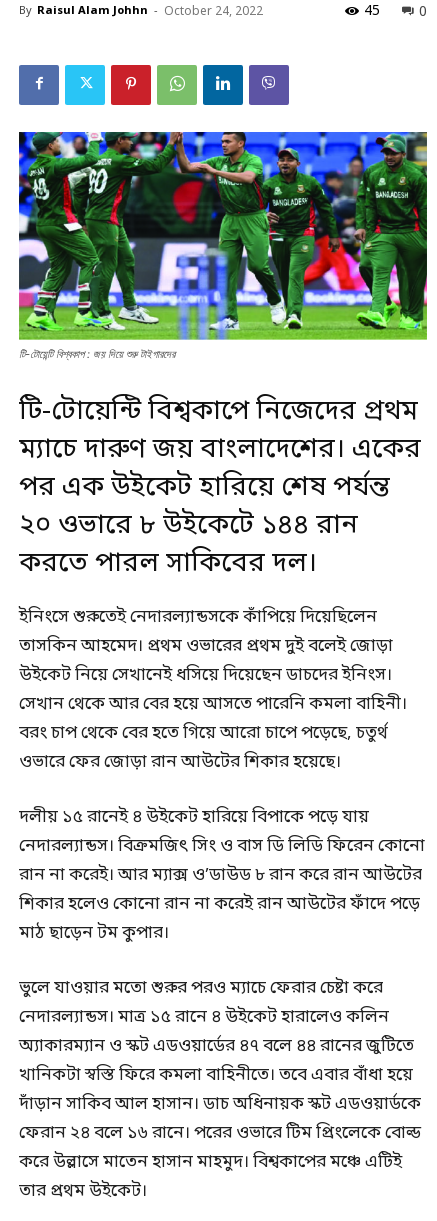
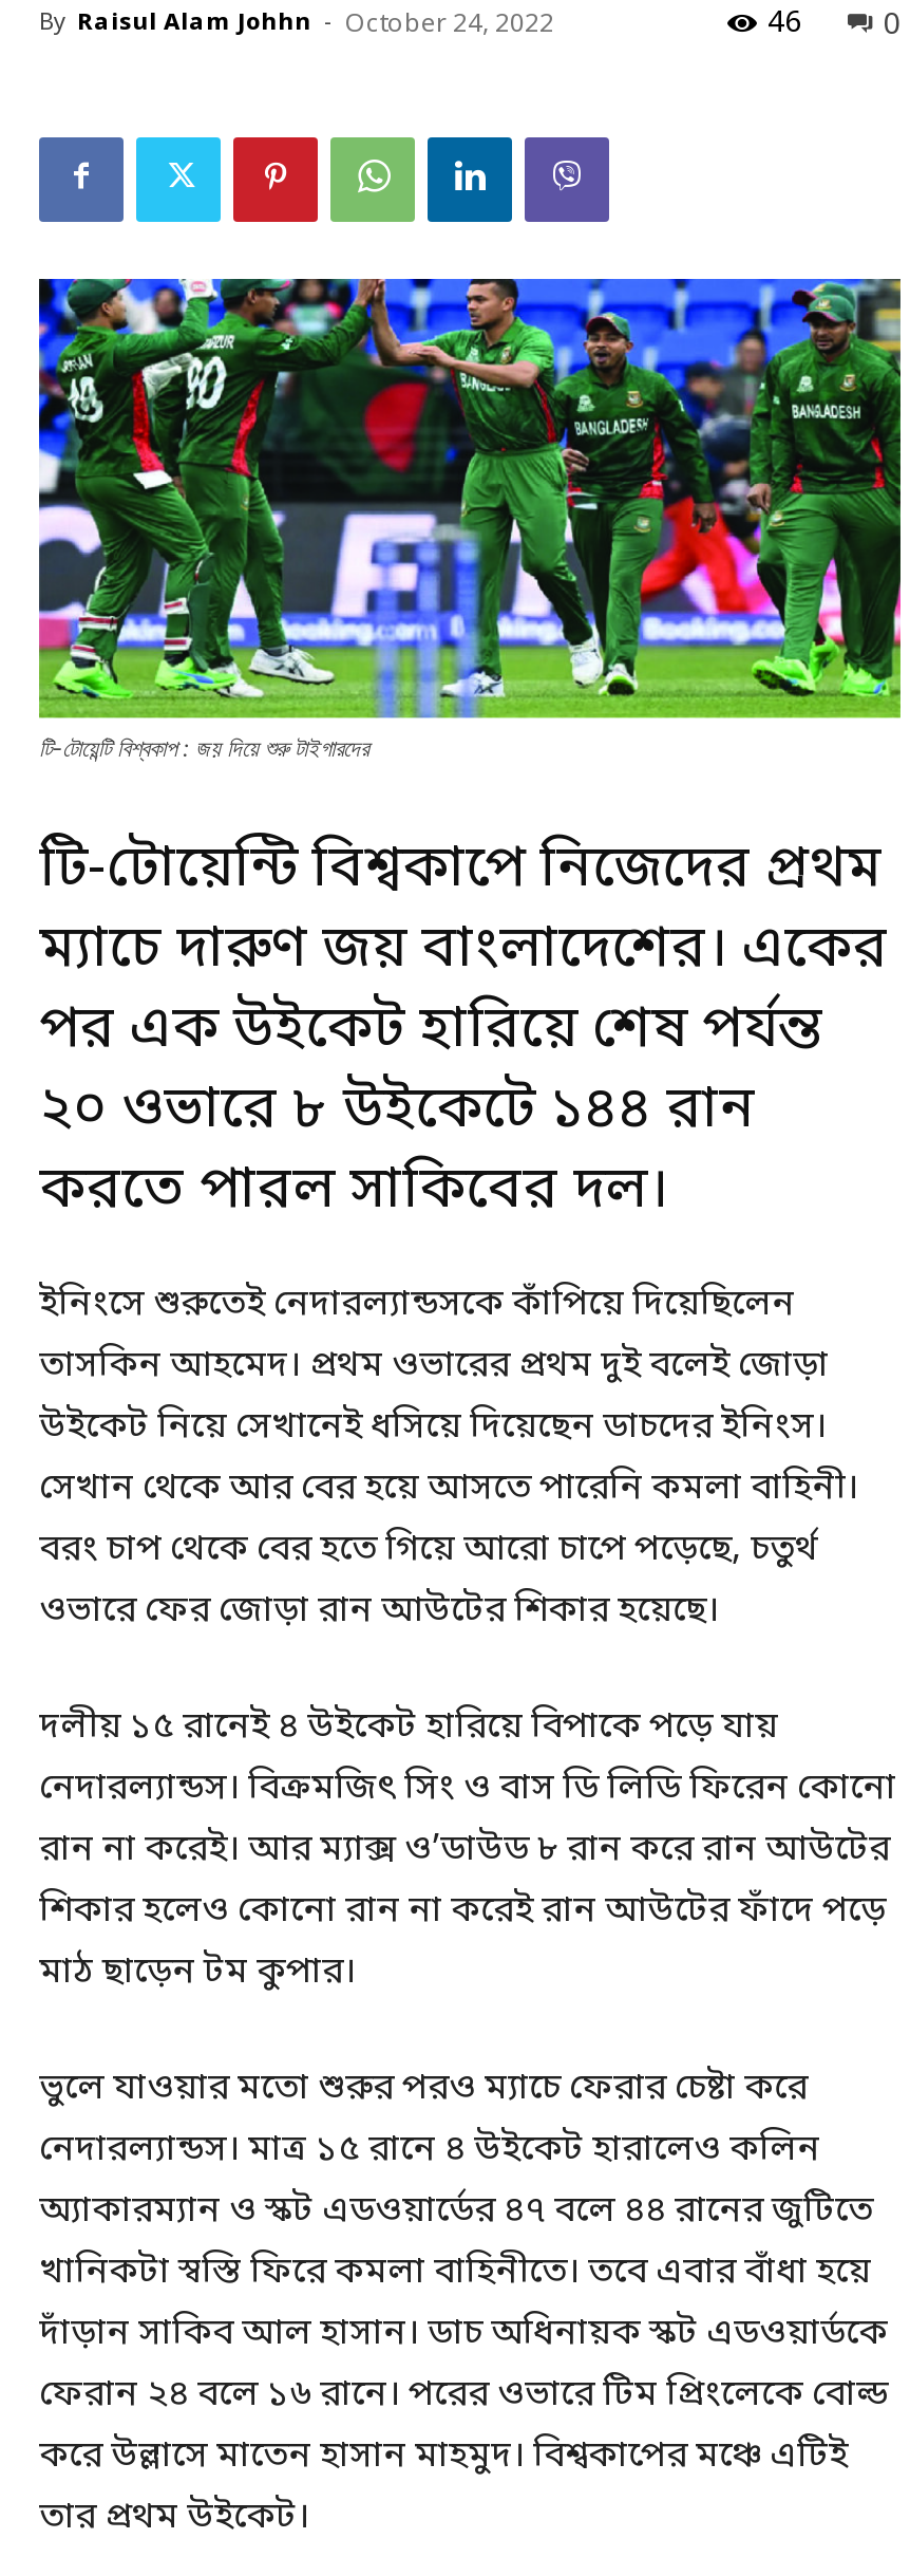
[364,2,380,21] 45 -> [767,4,801,44] 46

